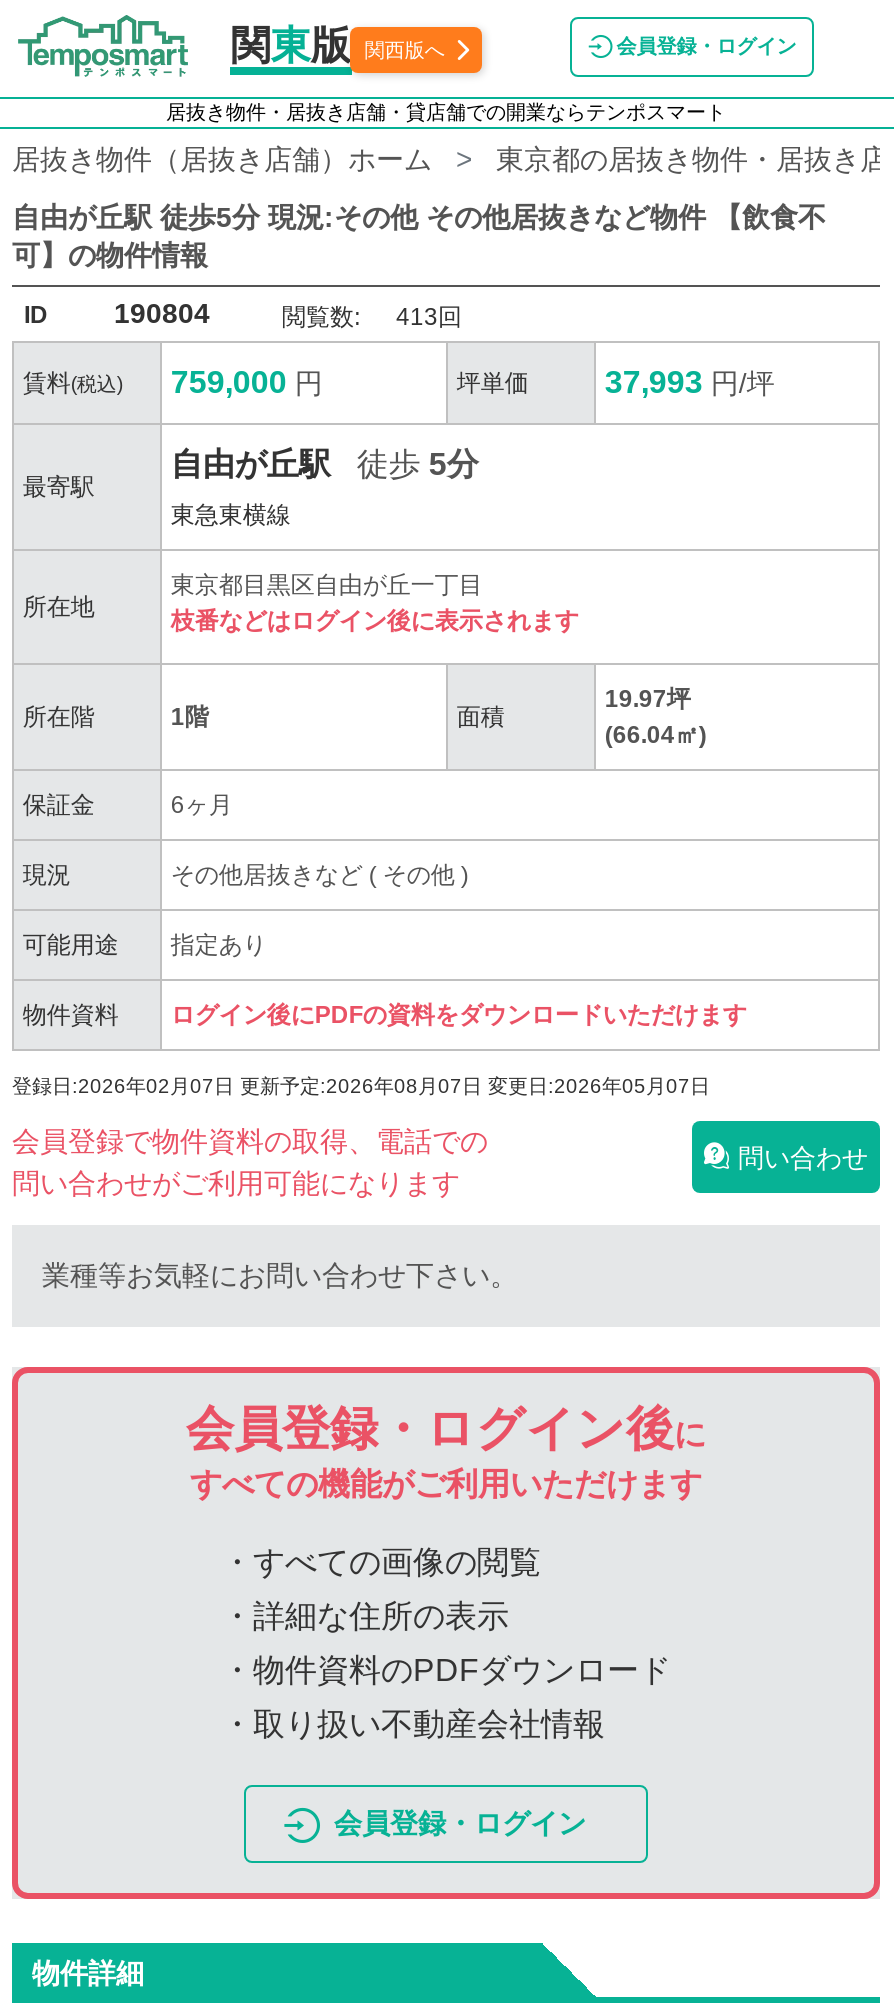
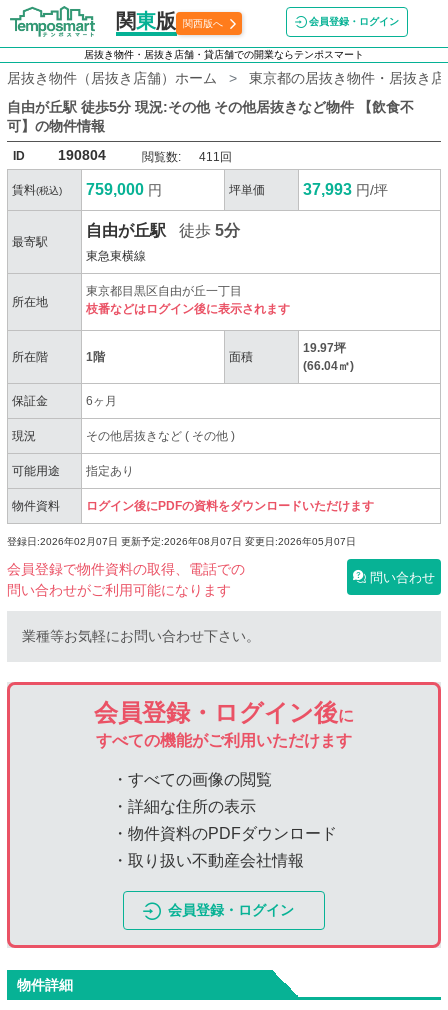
[282,303,462,331] 閲覧数: 413回 -> [142,150,232,164] 閲覧数: 411回

